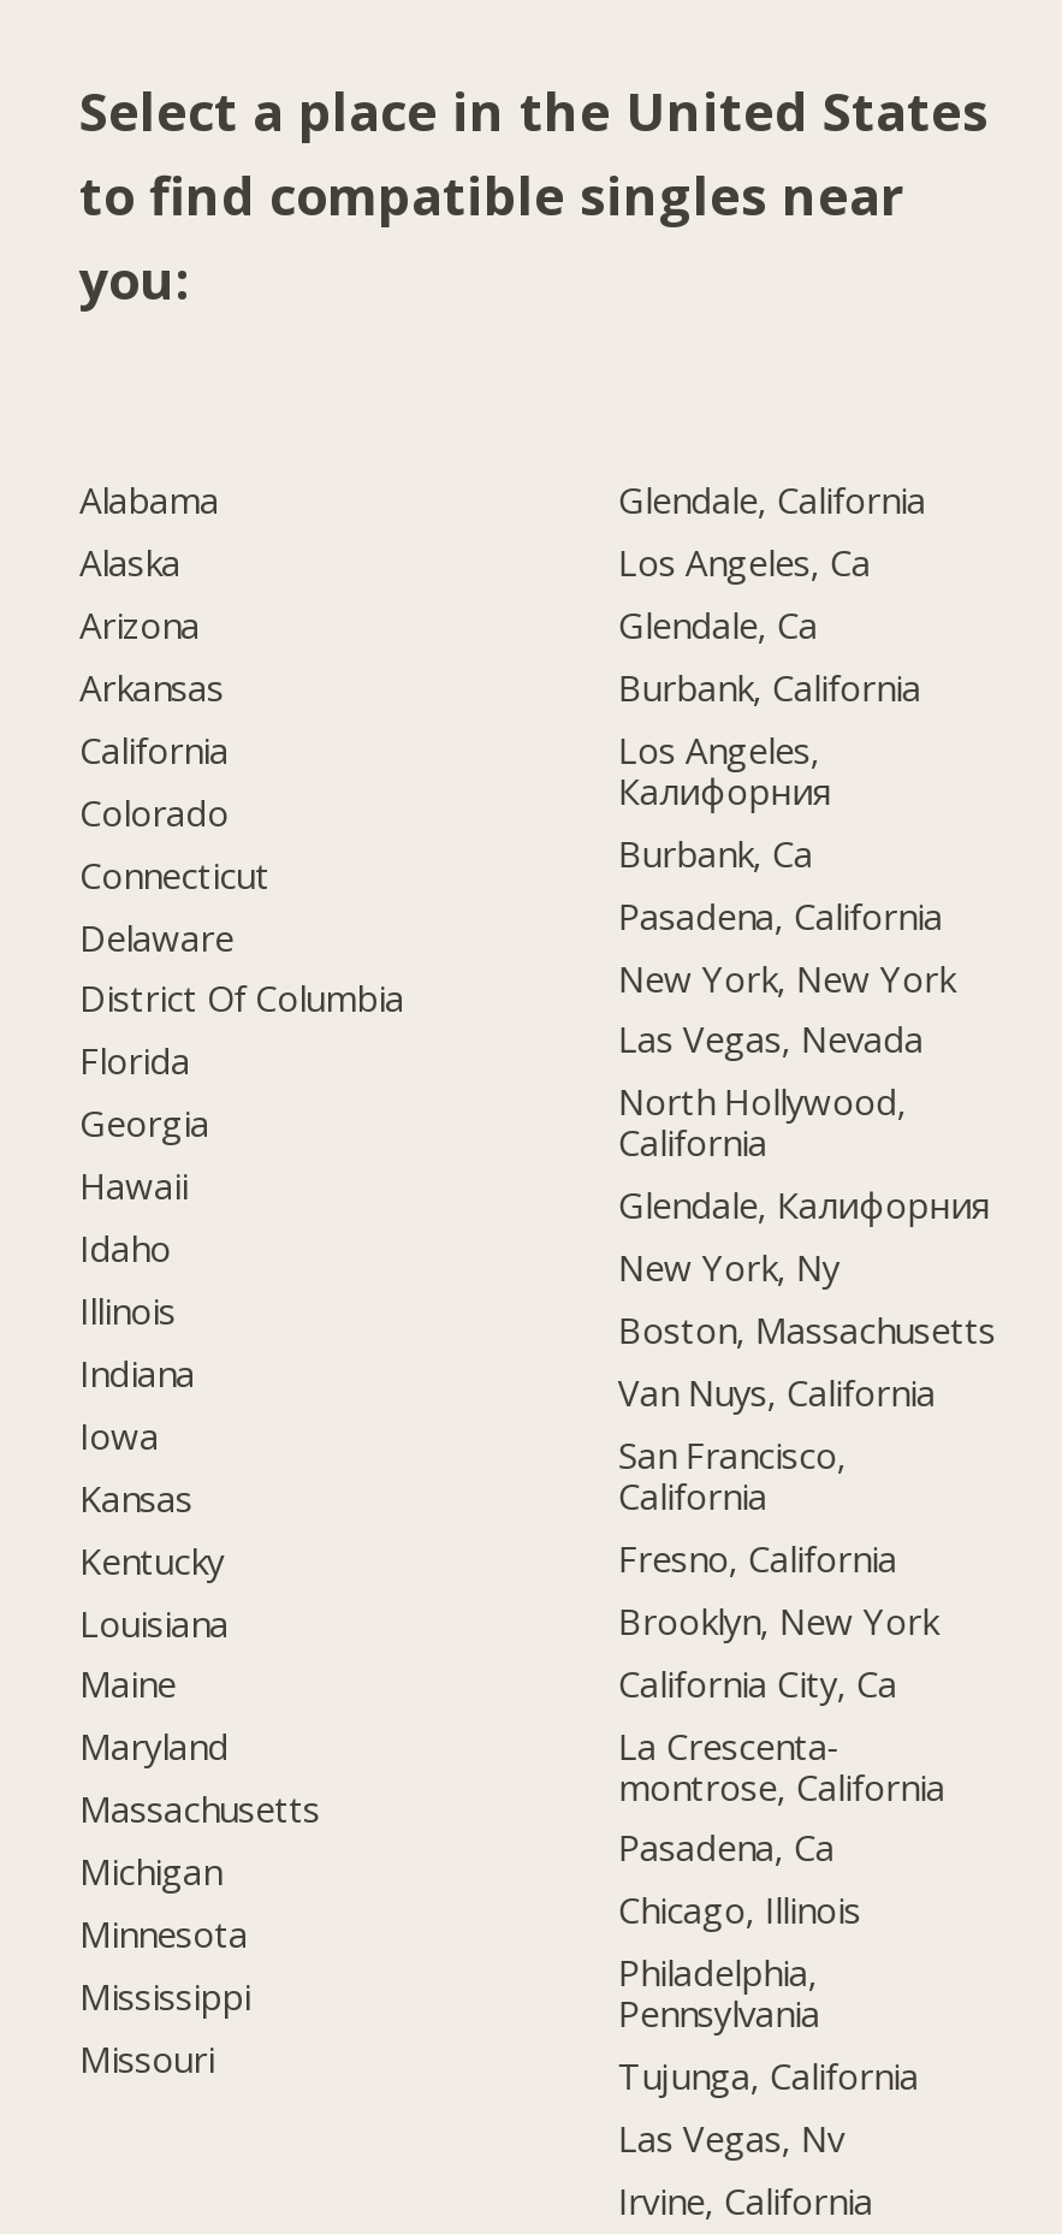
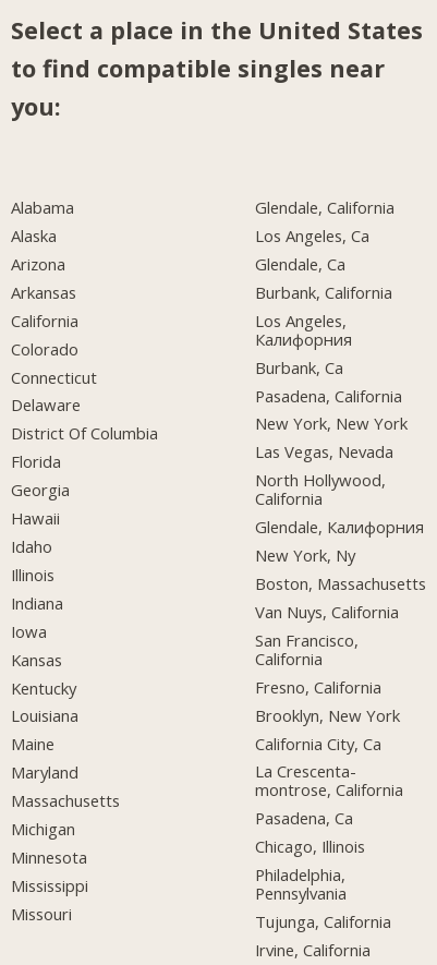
[618,2114,844,2162] Las Vegas, Nv -> none

